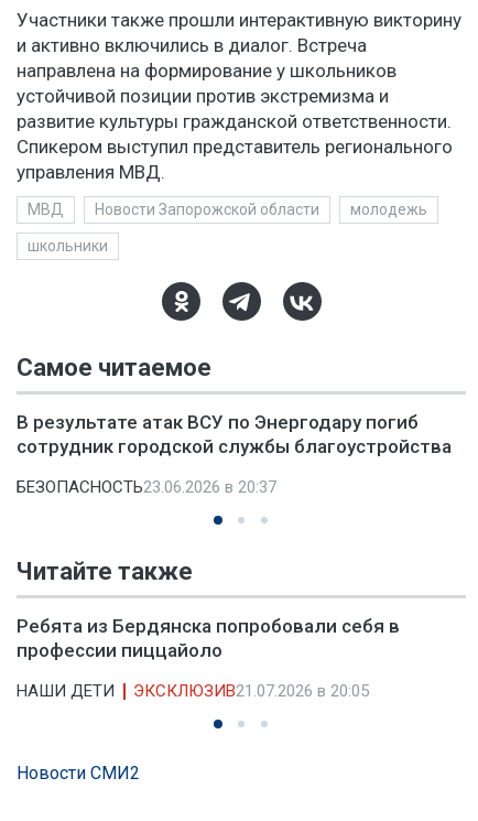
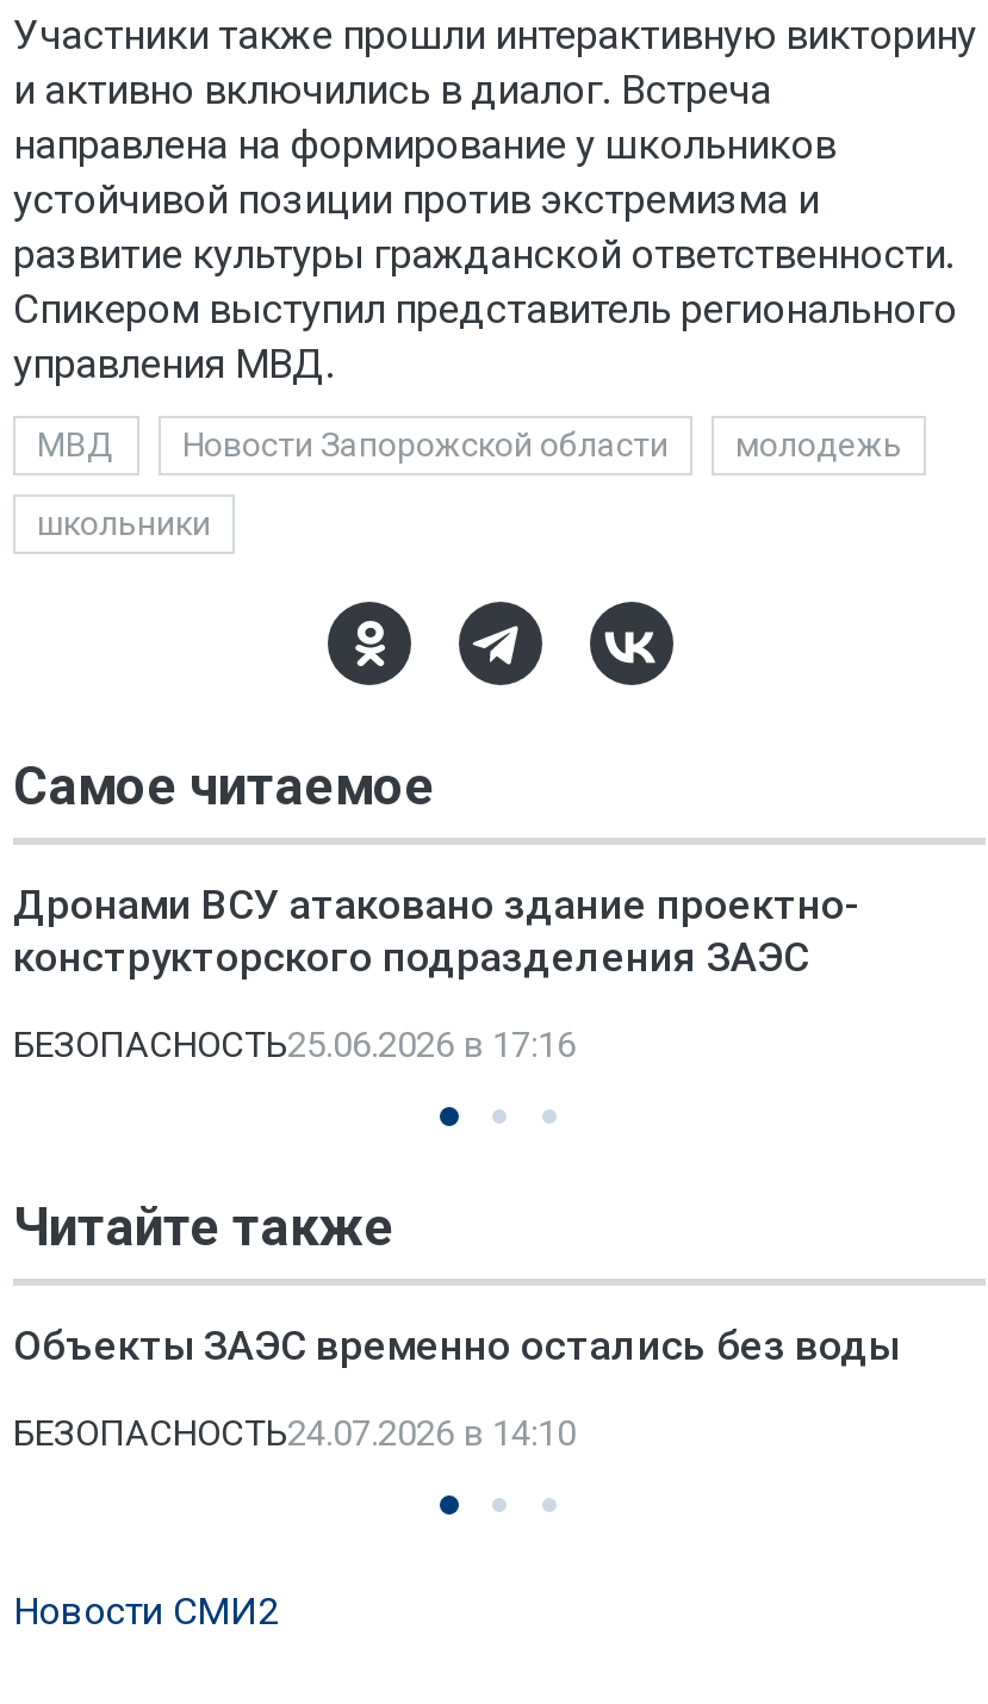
[17,411,452,457] В результате атак ВСУ по Энергодару погиб | сотрудник городской службы благоустройства -> [13,881,859,981] Дронами ВСУ атаковано здание проектно- | конструкторского подразделения ЗАЭС
[17,477,276,497] БЕЗОПАСНОСТЬ23.06.2026 в 20:37 -> [13,1024,576,1066] БЕЗОПАСНОСТЬ25.06.2026 в 17:16
[17,615,400,661] Ребята из Бердянска попробовали себя в | профессии пиццайоло -> [13,1321,900,1369] Объекты ЗАЭС временно остались без воды
[17,681,369,701] НАШИ ДЕТИ | ЭКСКЛЮЗИВ21.07.2026 в 20:05 -> [13,1412,576,1455] БЕЗОПАСНОСТЬ24.07.2026 в 14:10

